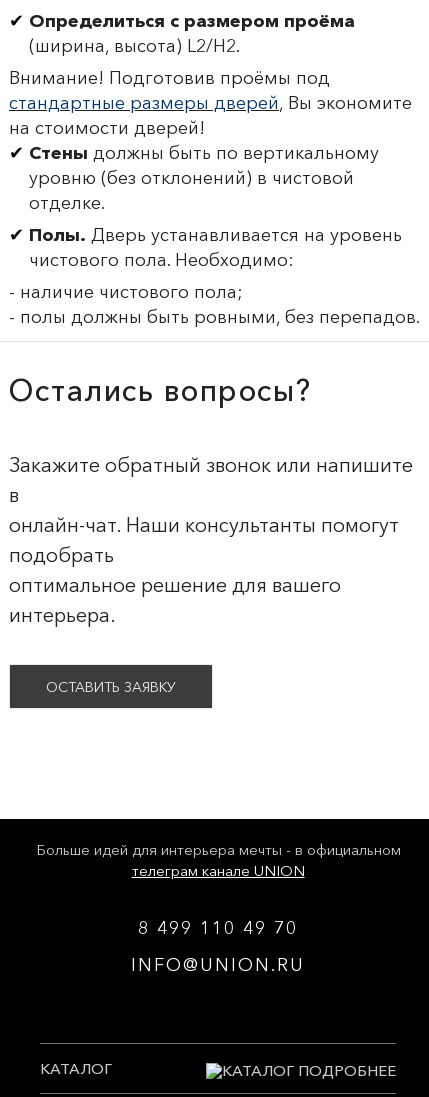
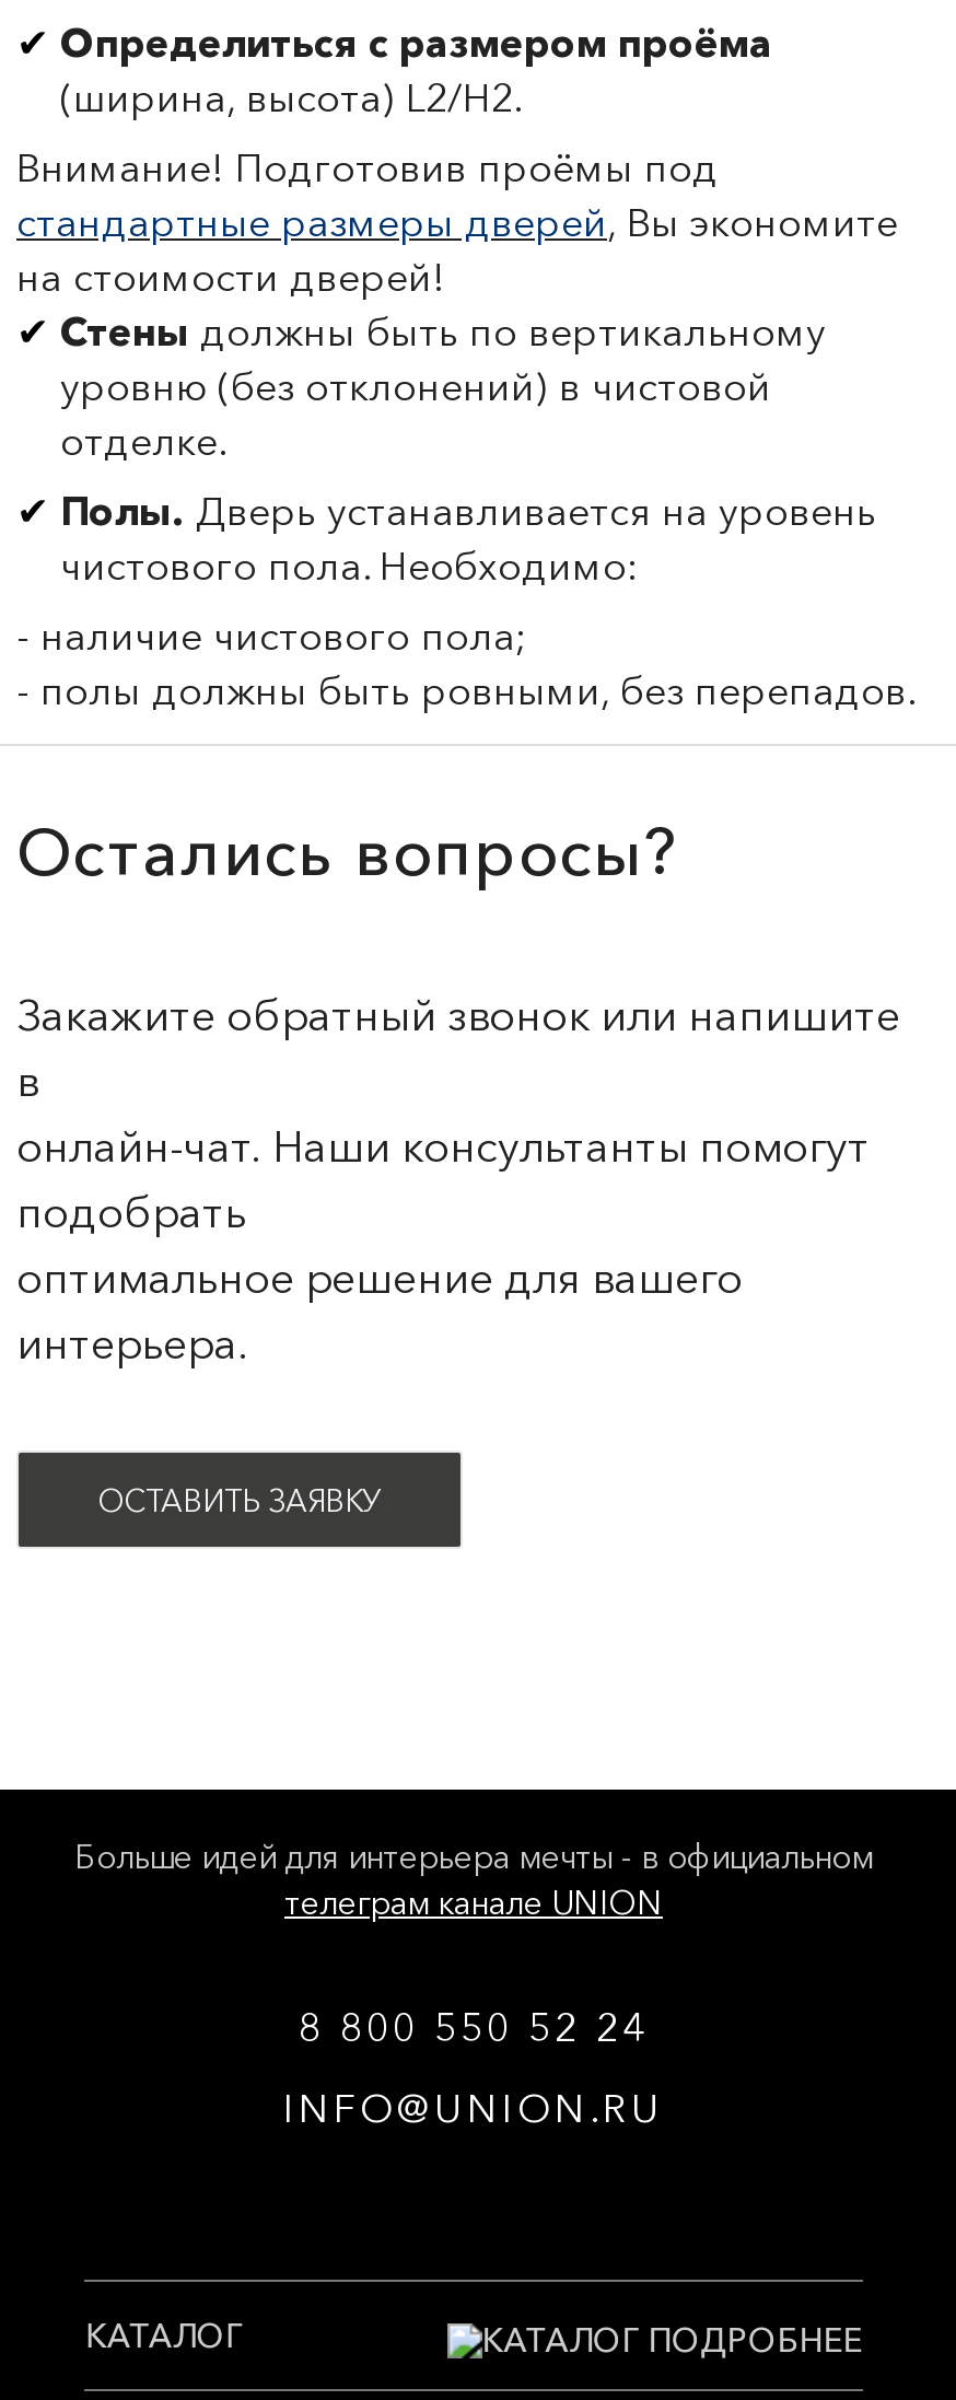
[138,917,298,939] 8 499 110 49 70 -> [299,2004,649,2052] 8 800 550 52 24

